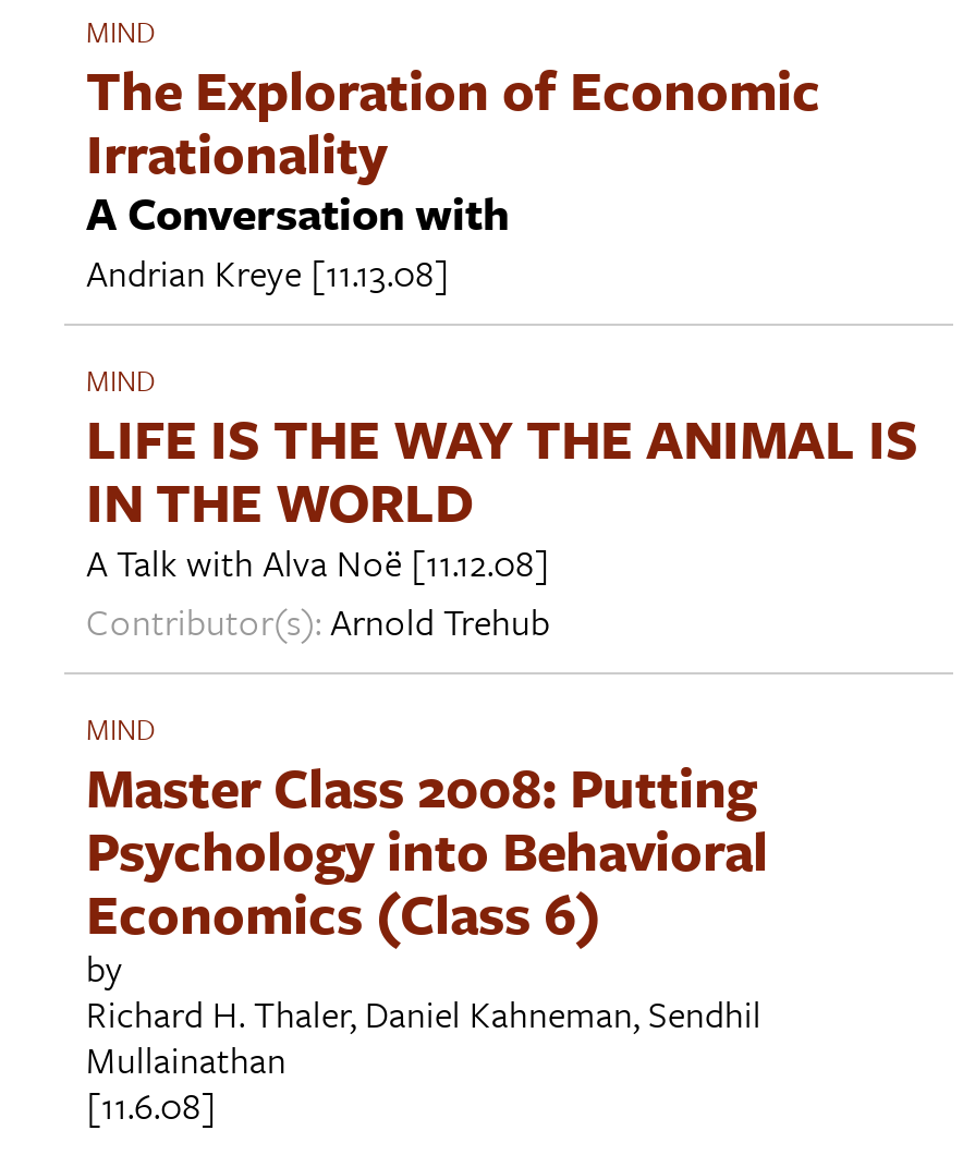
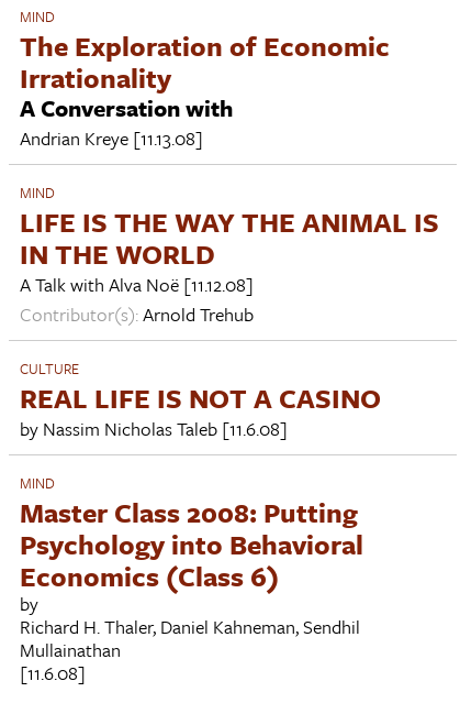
none -> [20,357,381,442] CULTURE | REAL LIFE IS NOT A CASINO | by Nassim Nicholas Taleb [11.6.08]

